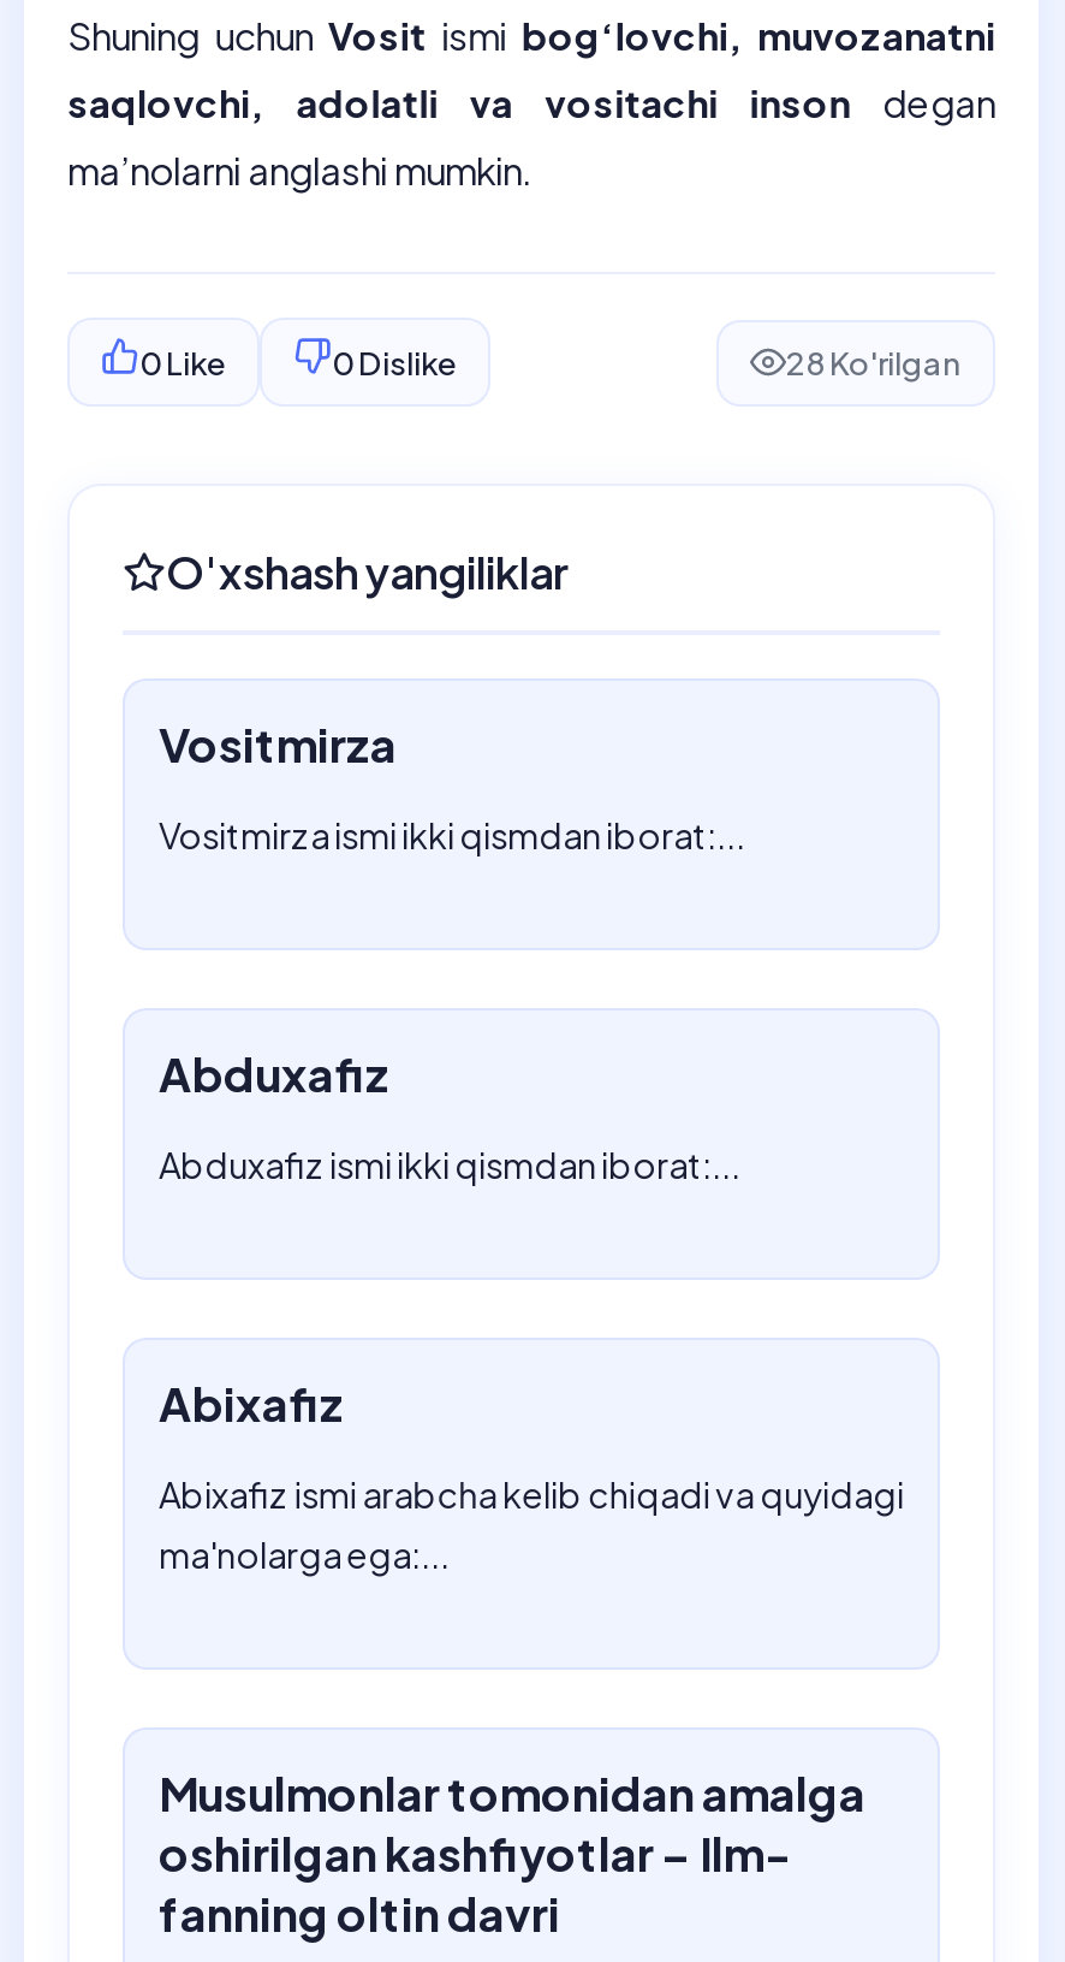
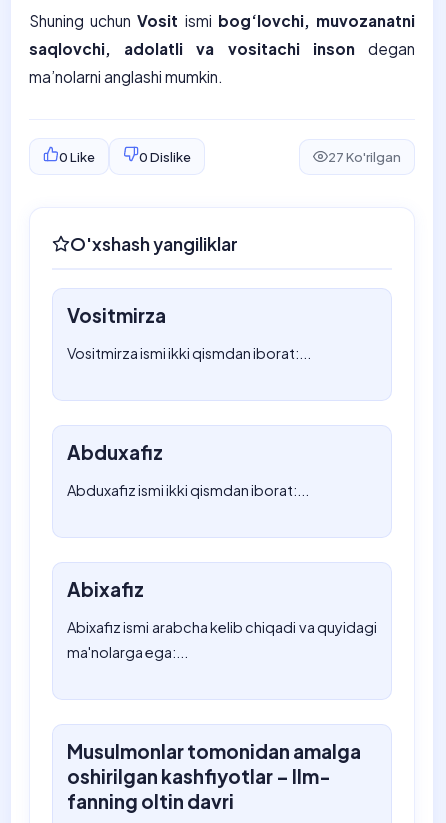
[786,344,962,382] 28 Ko'rilgan -> [328,149,401,165] 27 Ko'rilgan

